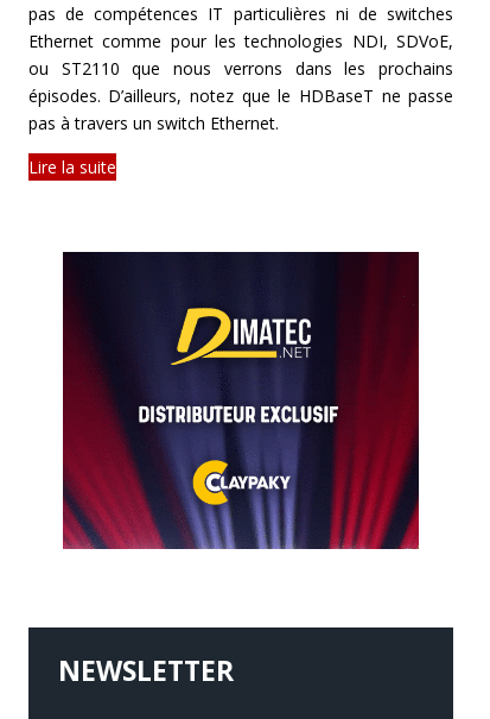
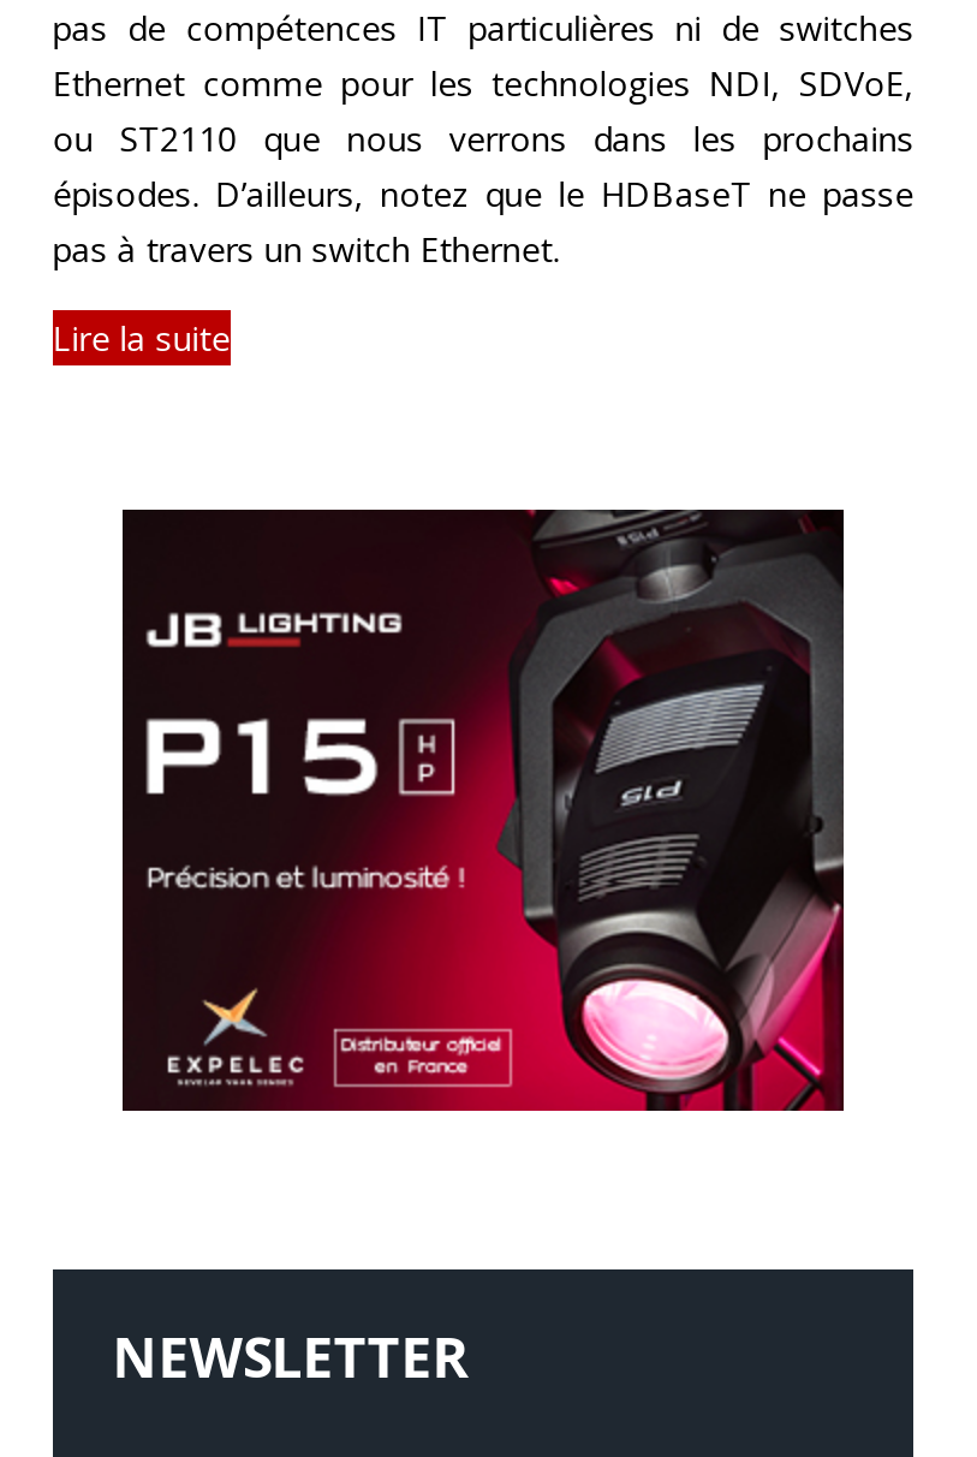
[62,252,420,550] [image] -> [120,510,846,1113] [image]

